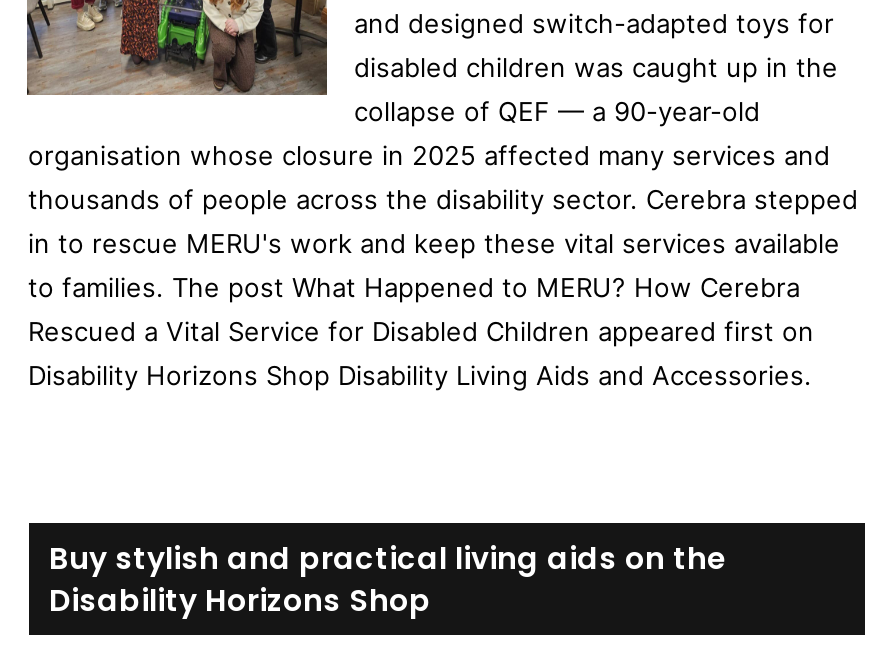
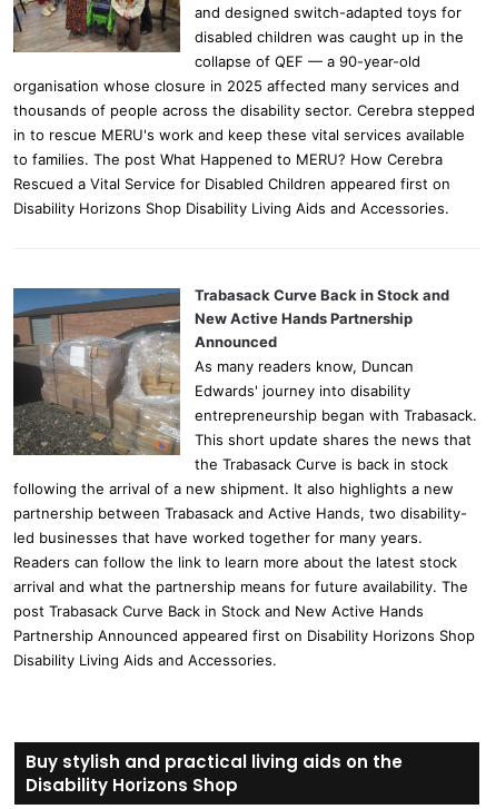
none -> [13,286,478,669] [image] | Trabasack Curve Back in Stock and | New Active Hands Partnership | Announced | As many readers know, Duncan | Edwards' journey into disability | entrepreneurship began with Trabasack. | This short update shares the news that | the Trabasack Curve is back in stock | following the arrival of a new shipment. It also highlights a new | partnership between Trabasack and Active Hands, two disability- | led businesses that have worked together for many years. | Readers can follow the link to learn more about the latest stock | arrival and what the partnership means for future availability. The | post Trabasack Curve Back in Stock and New Active Hands | Partnership Announced appeared first on Disability Horizons Shop | Disability Living Aids and Accessories.

